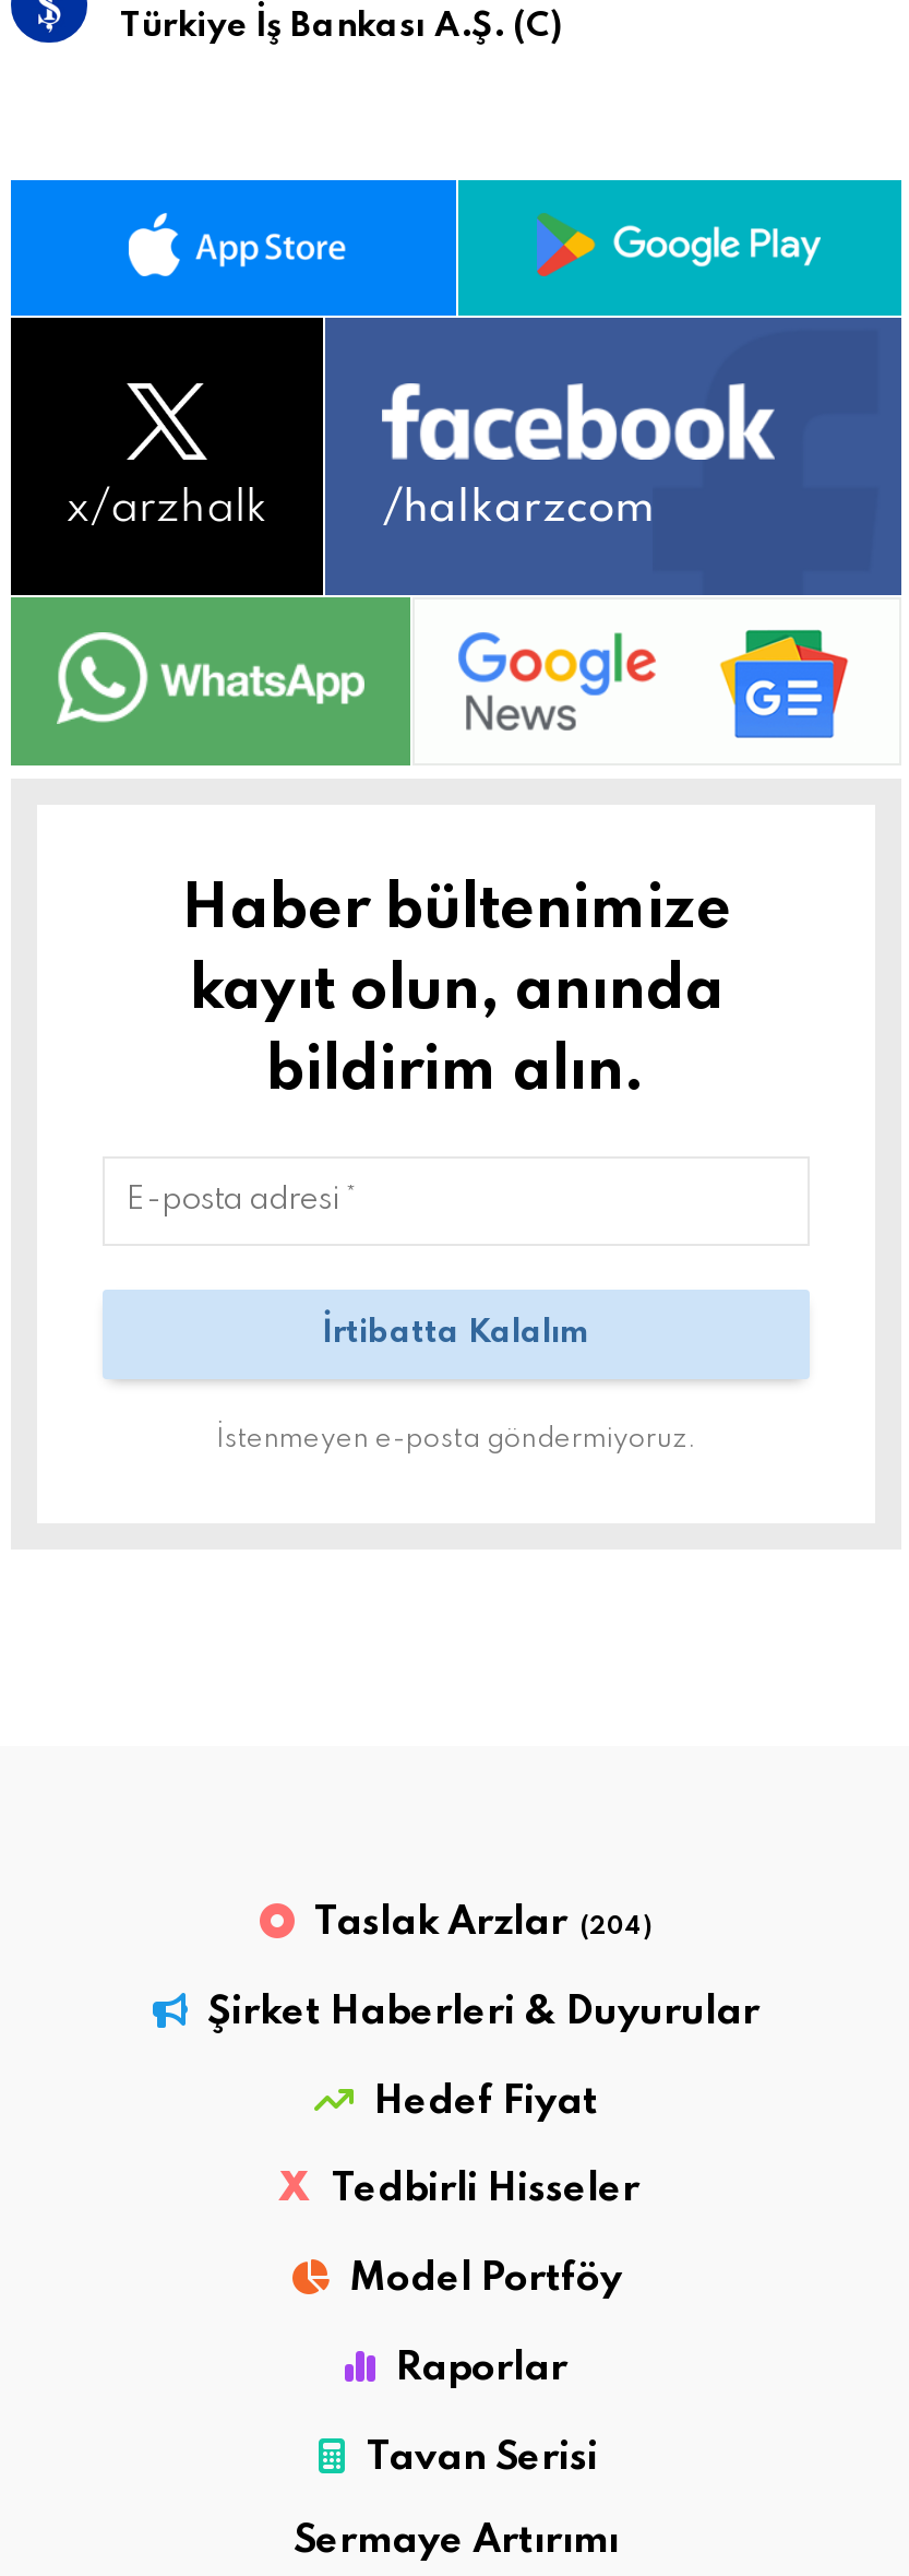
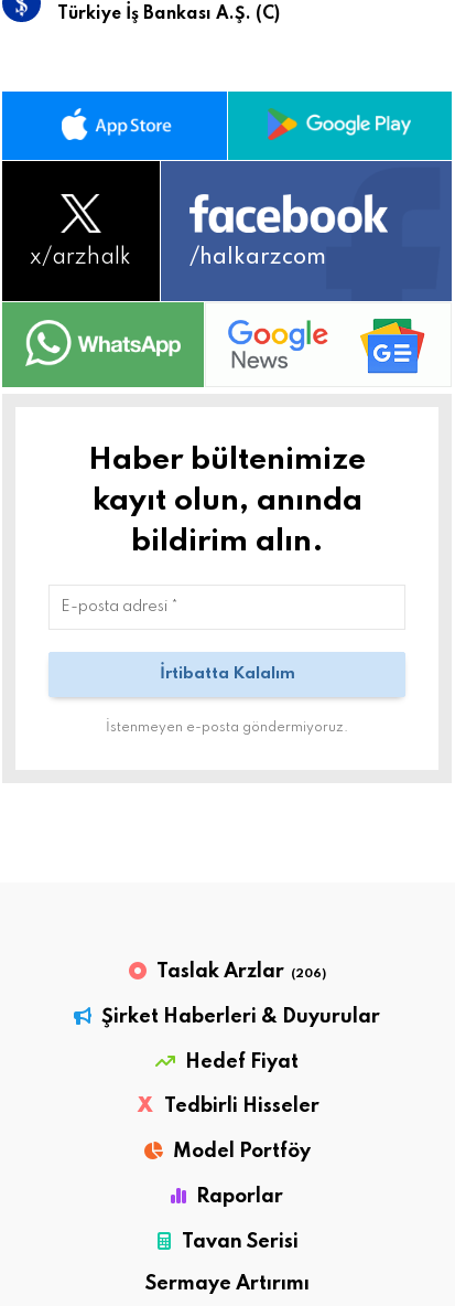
[314,1904,653,1943] Taslak Arzlar (204) -> [156,962,326,981] Taslak Arzlar (206)

